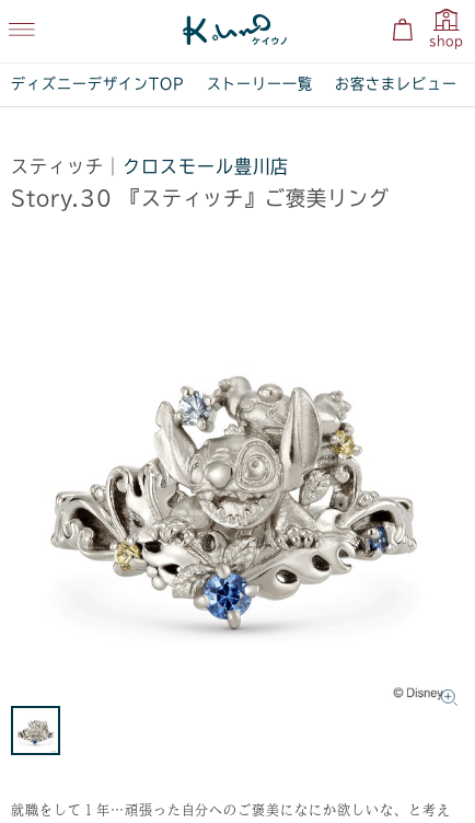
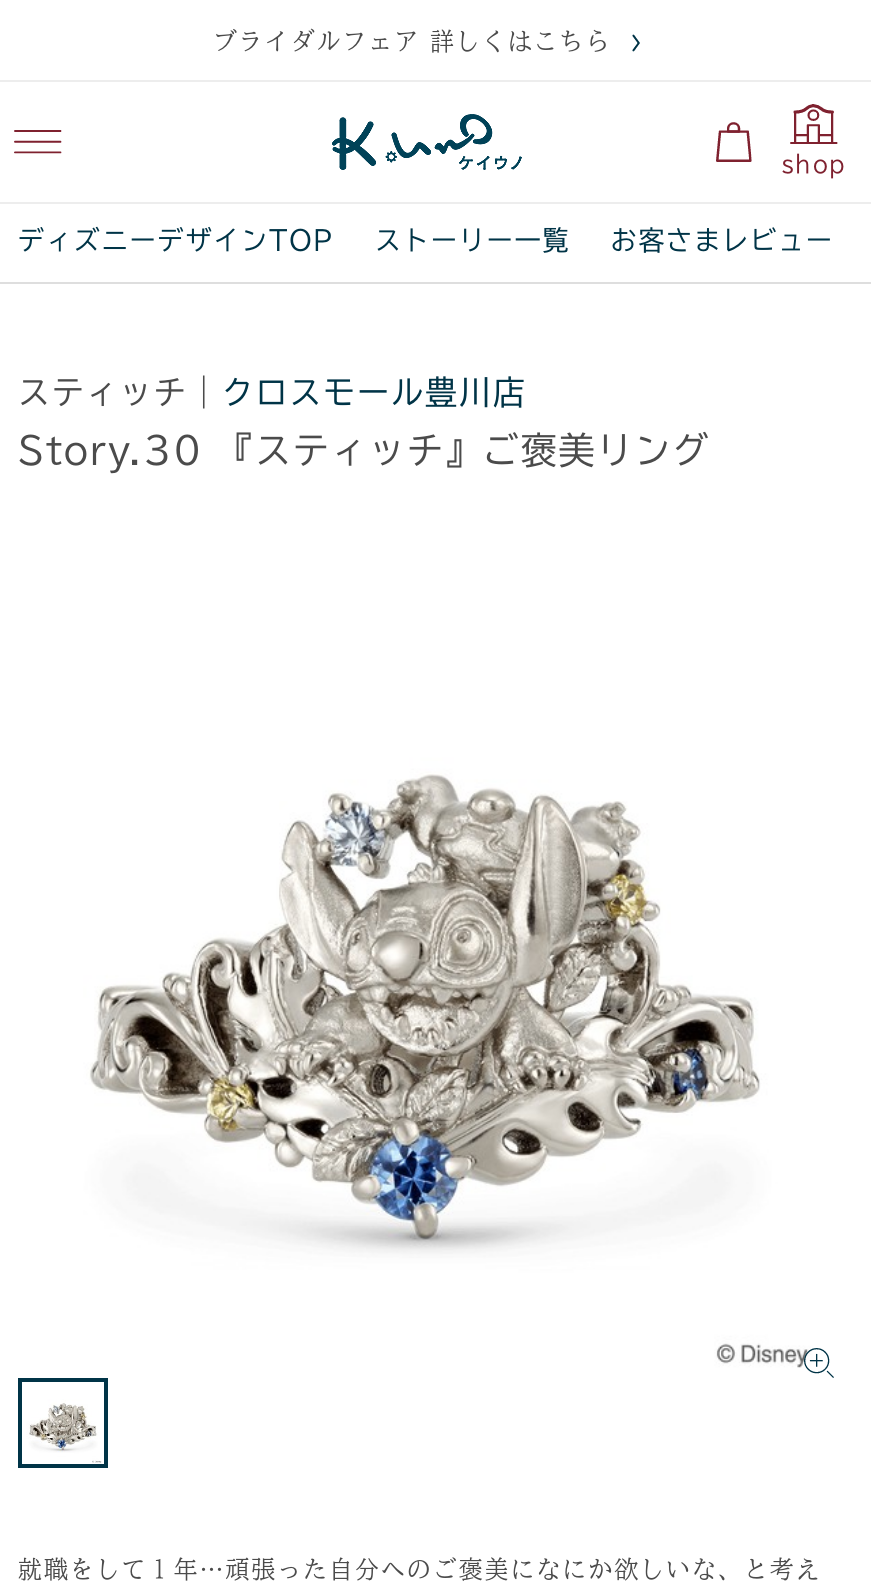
none -> [213,28,611,52] ブライダルフェア 詳しくはこちら

